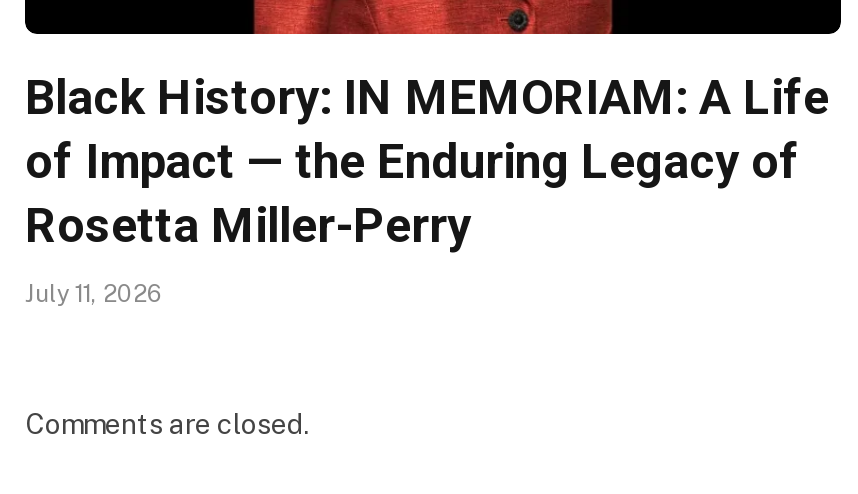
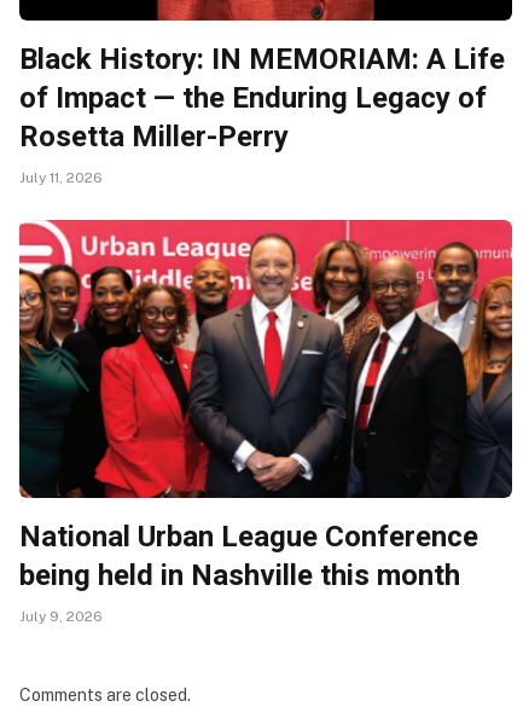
none -> [18,219,513,624] [image] | National Urban League Conference | being held in Nashville this month | July 9, 2026

